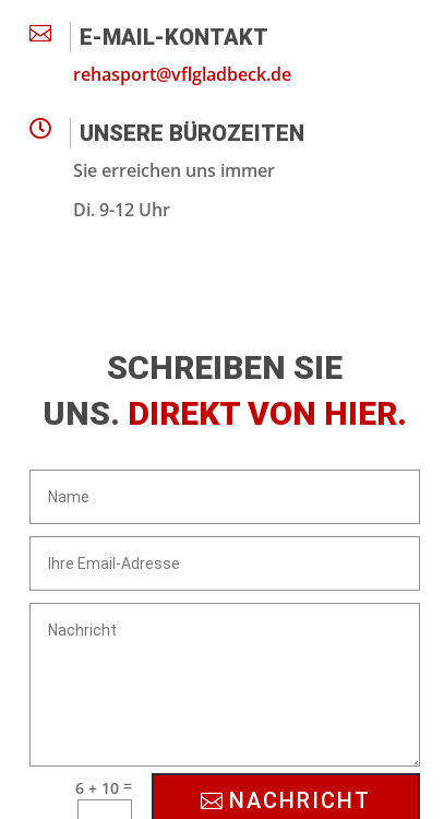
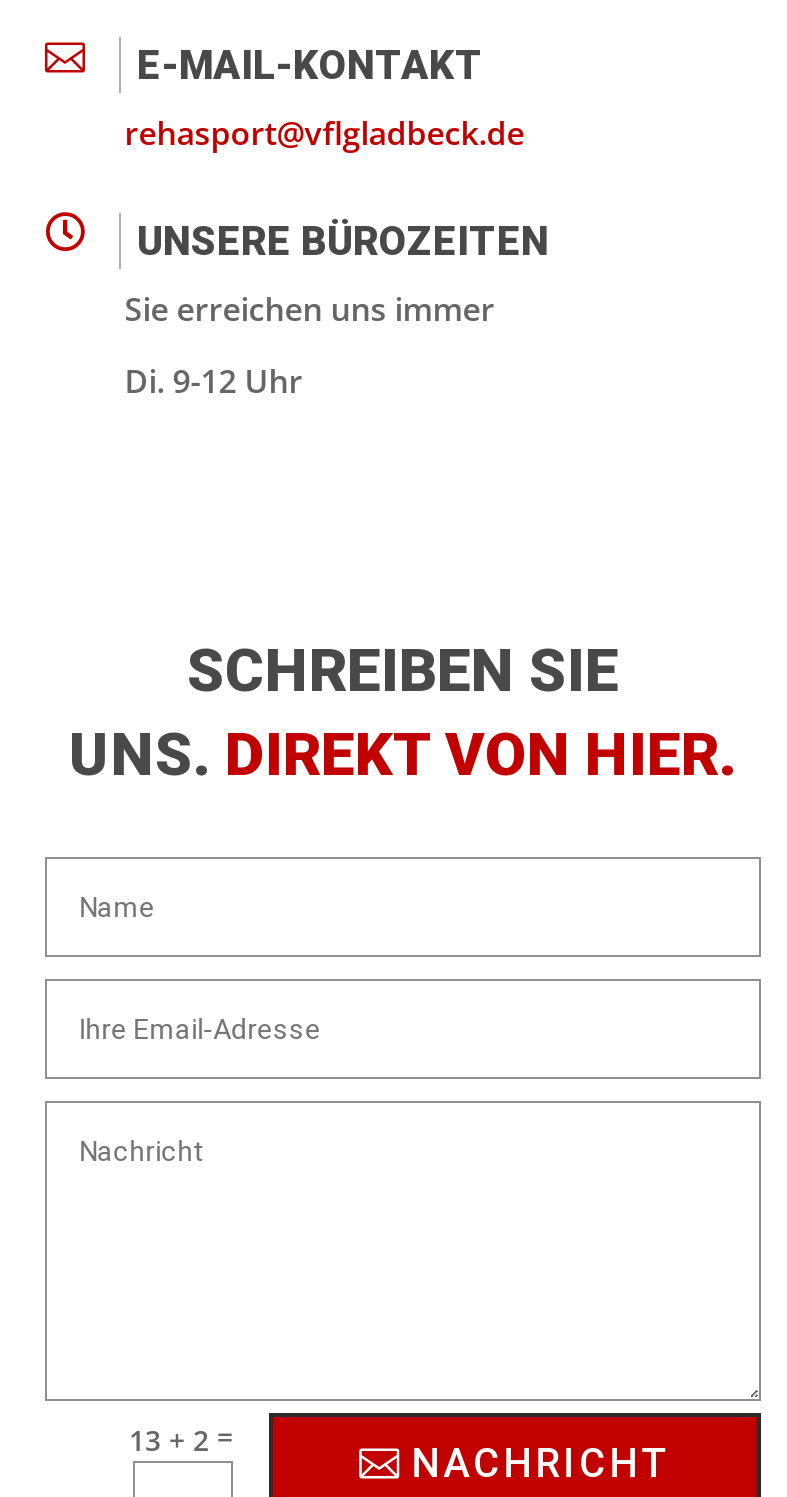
[75,775,132,798] 6 + 10 = -> [129,1416,233,1458] 13 + 2 =

